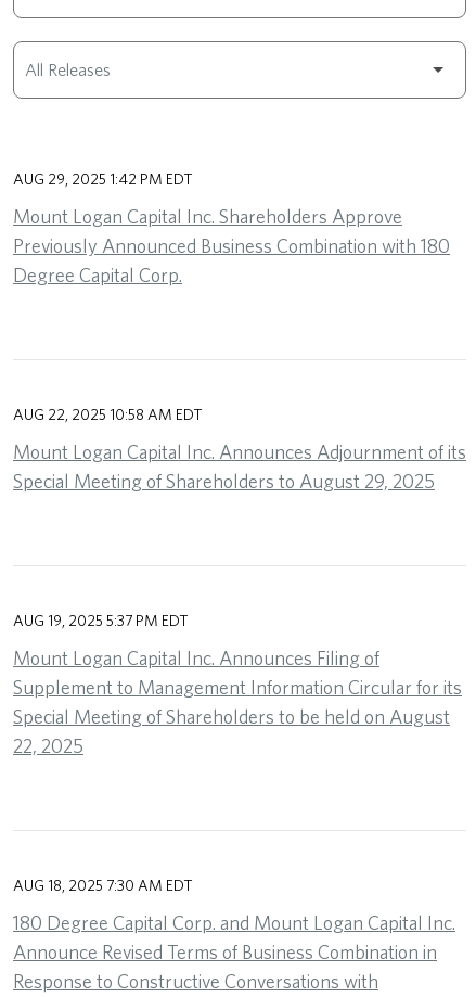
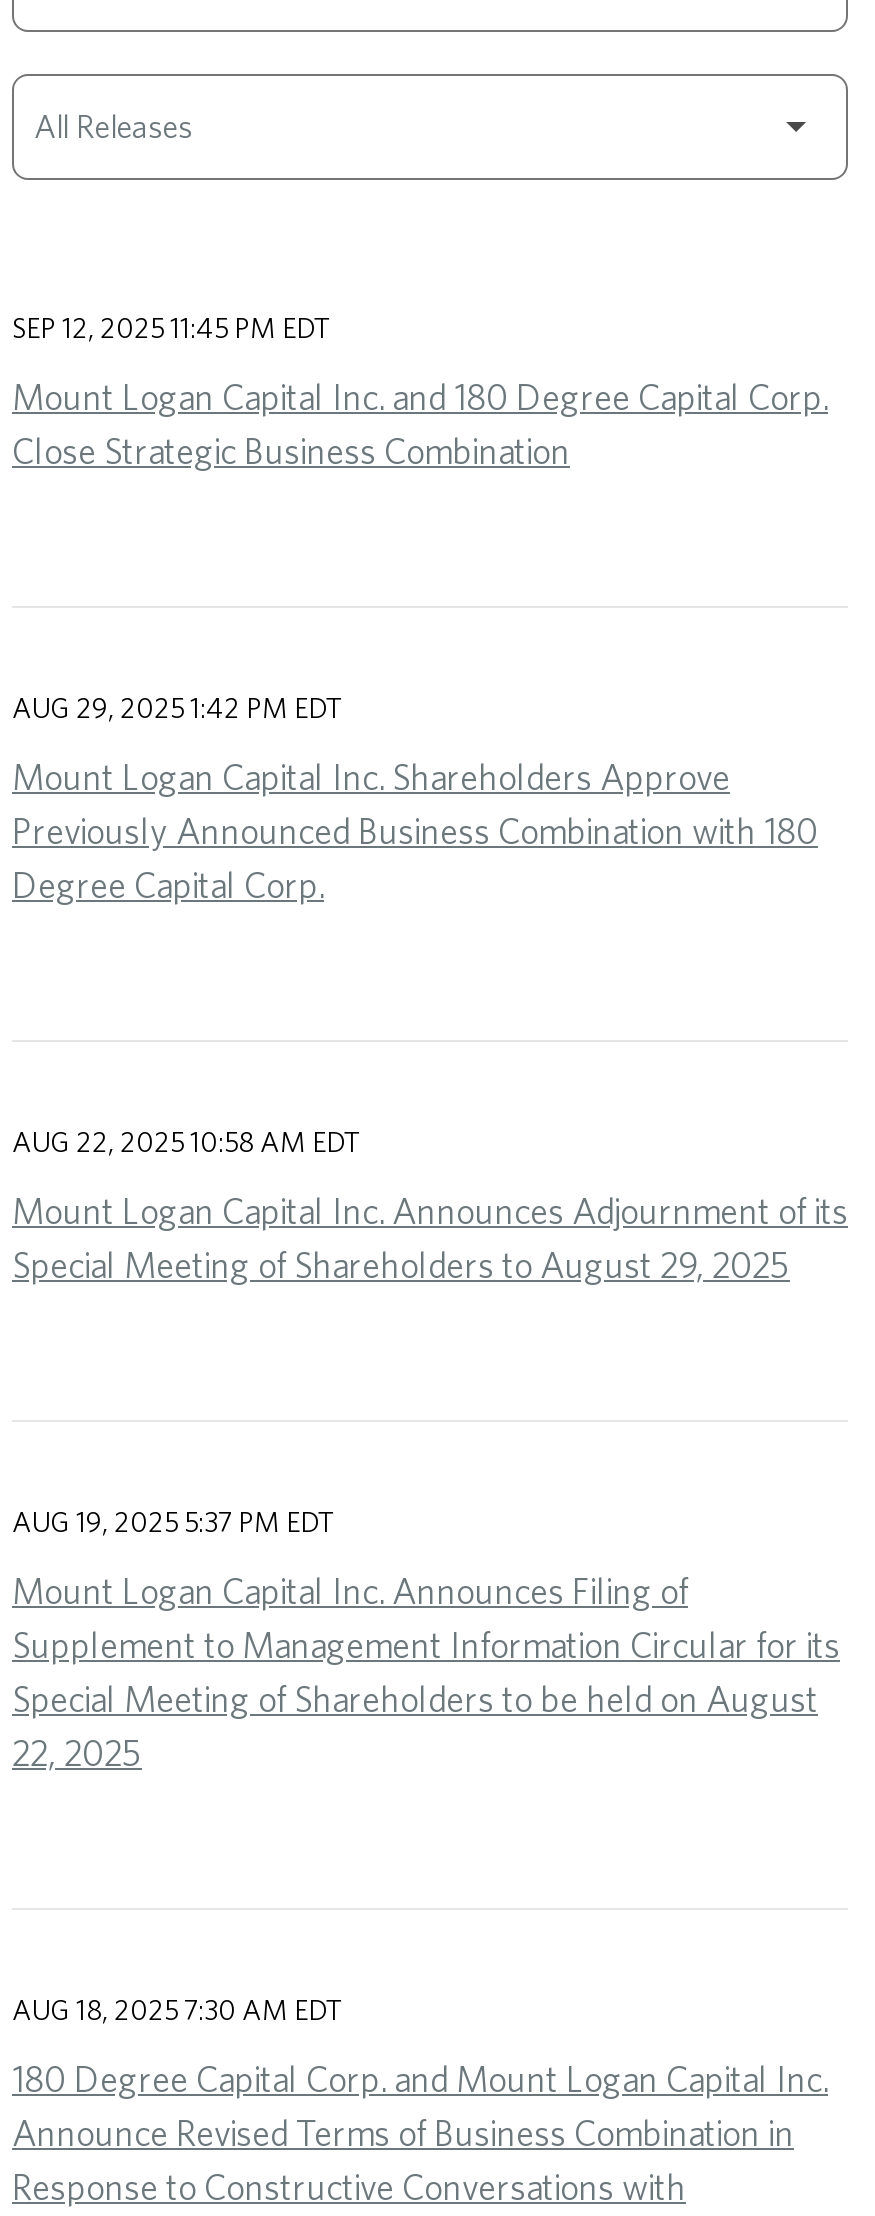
none -> [12,311,828,471] SEP 12, 2025 11:45 PM EDT | Mount Logan Capital Inc. and 180 Degree Capital Corp. | Close Strategic Business Combination

